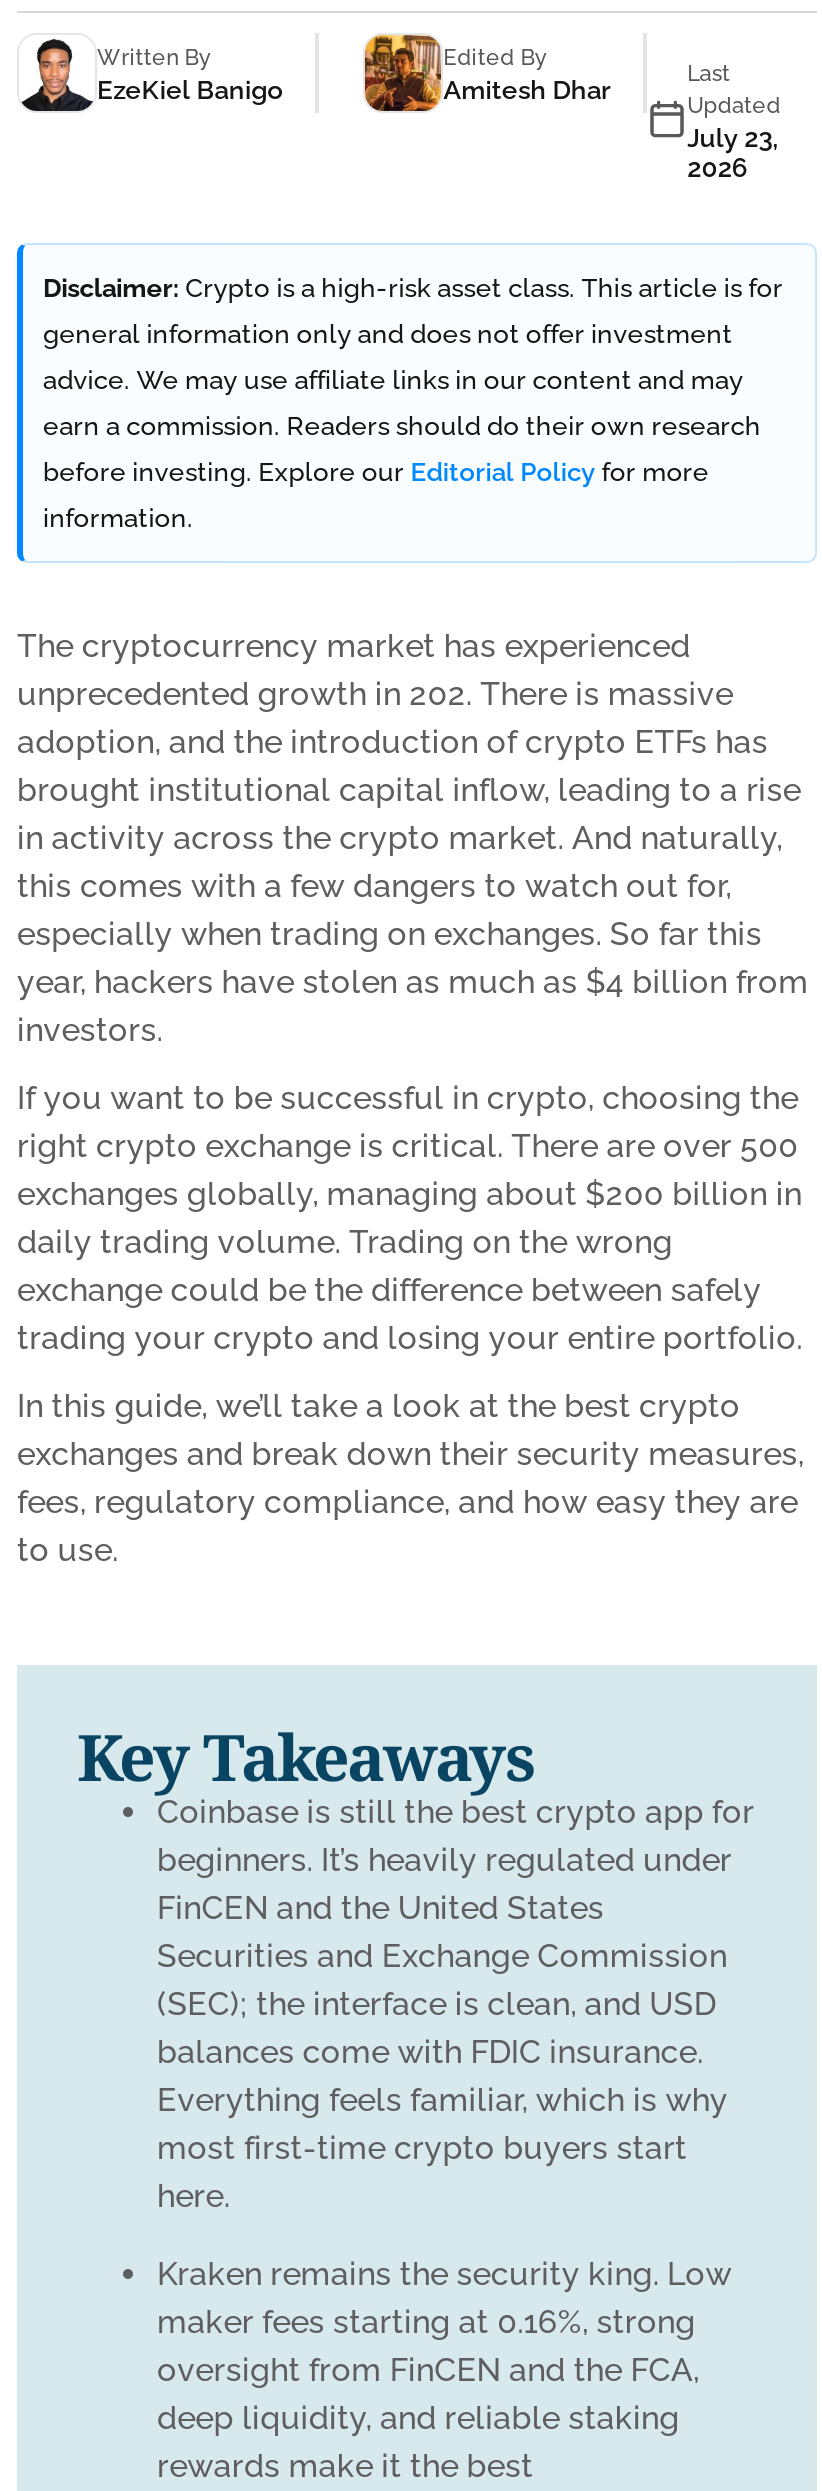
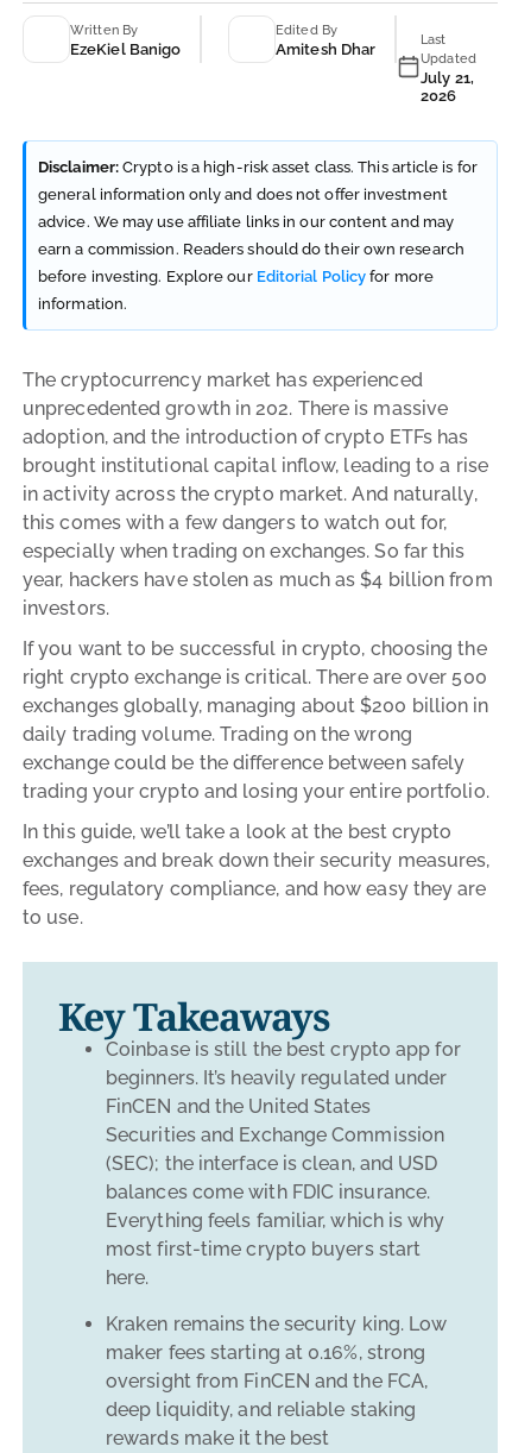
[19,37,91,113] [image] -> none
[363,33,437,113] [image] -> none
[687,123,779,153] July 23, -> [421,69,474,87] July 21,

